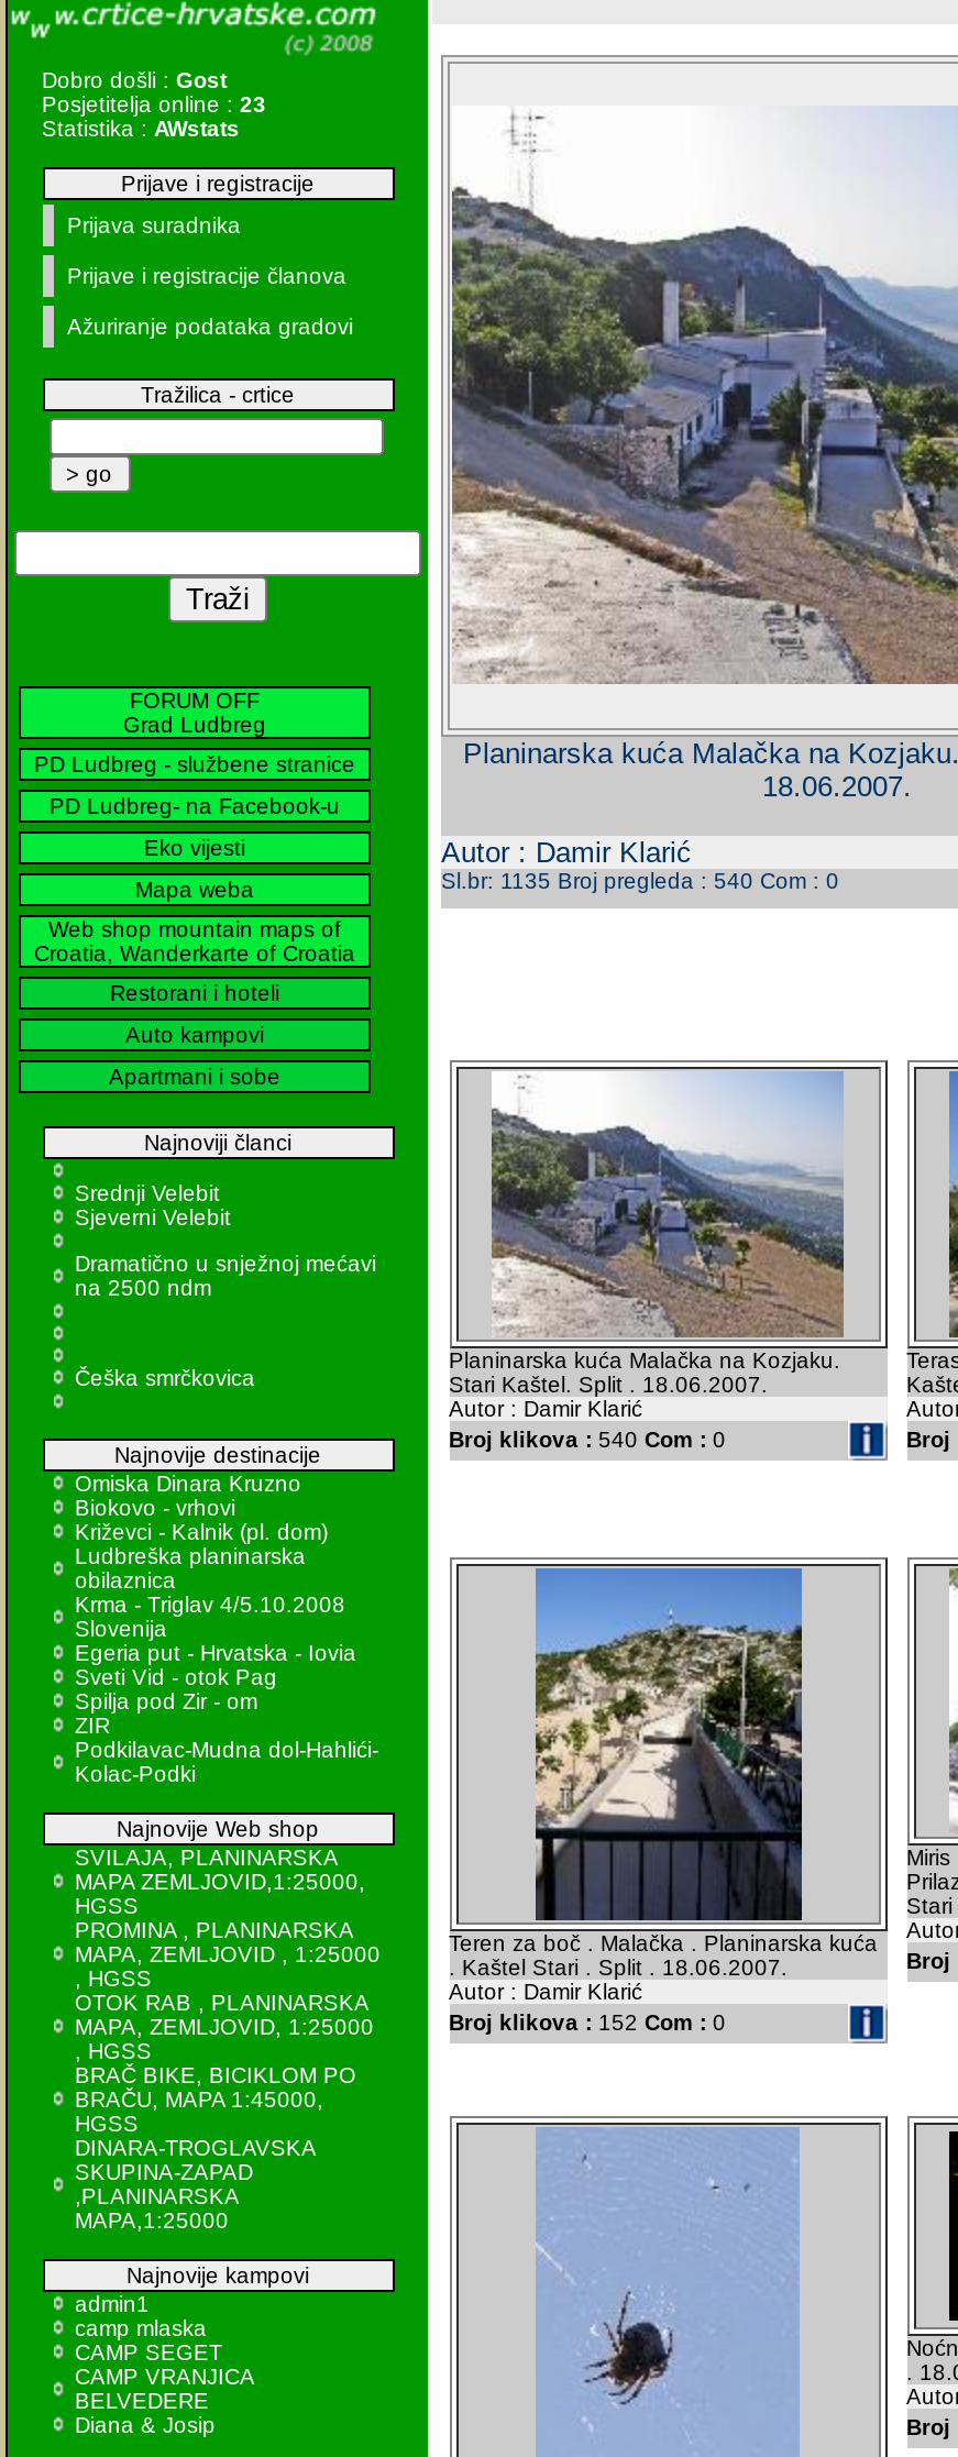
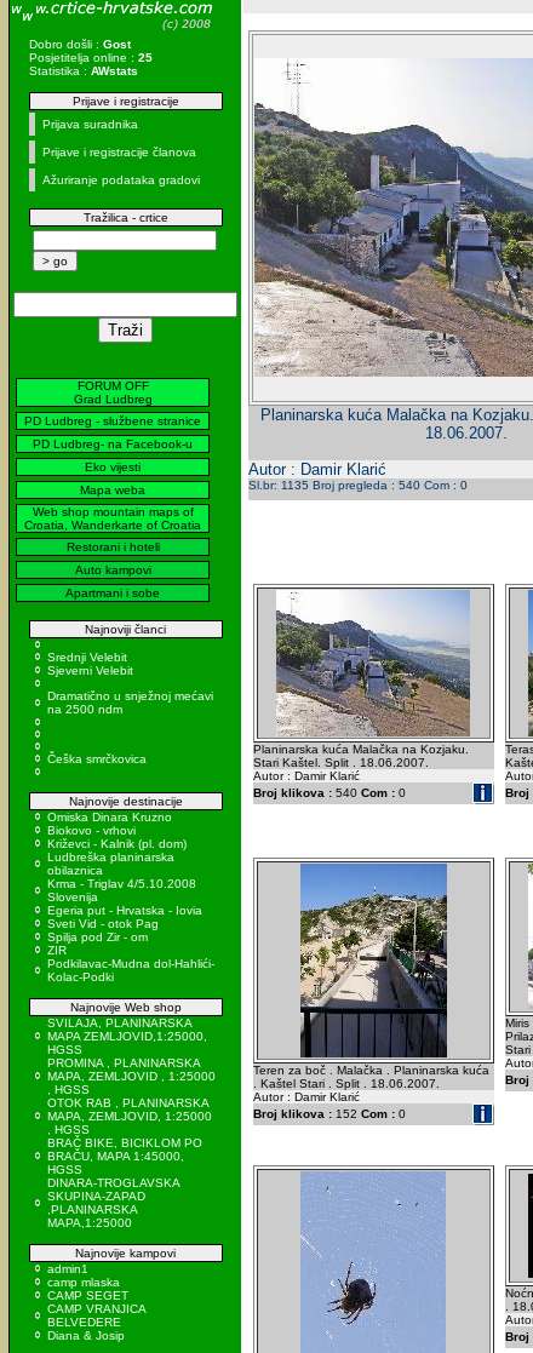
[42,92,266,117] Posjetitelja online : 23 -> [28,51,152,64] Posjetitelja online : 25

